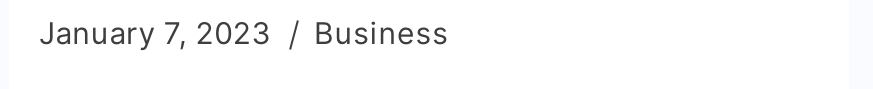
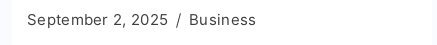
[39,14,449,52] January 7, 2023 Business -> [27,10,256,29] September 2, 2025 Business

